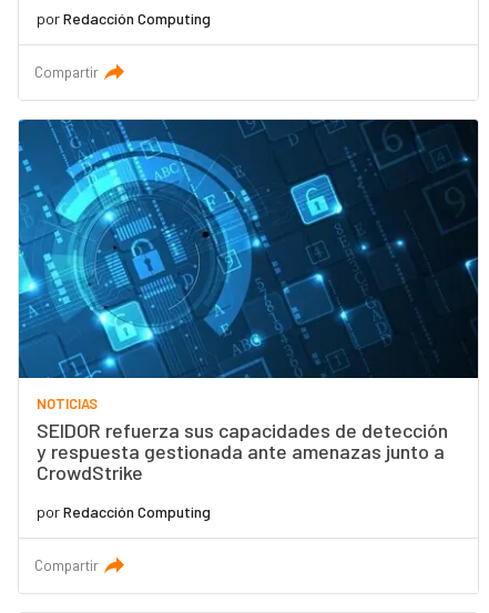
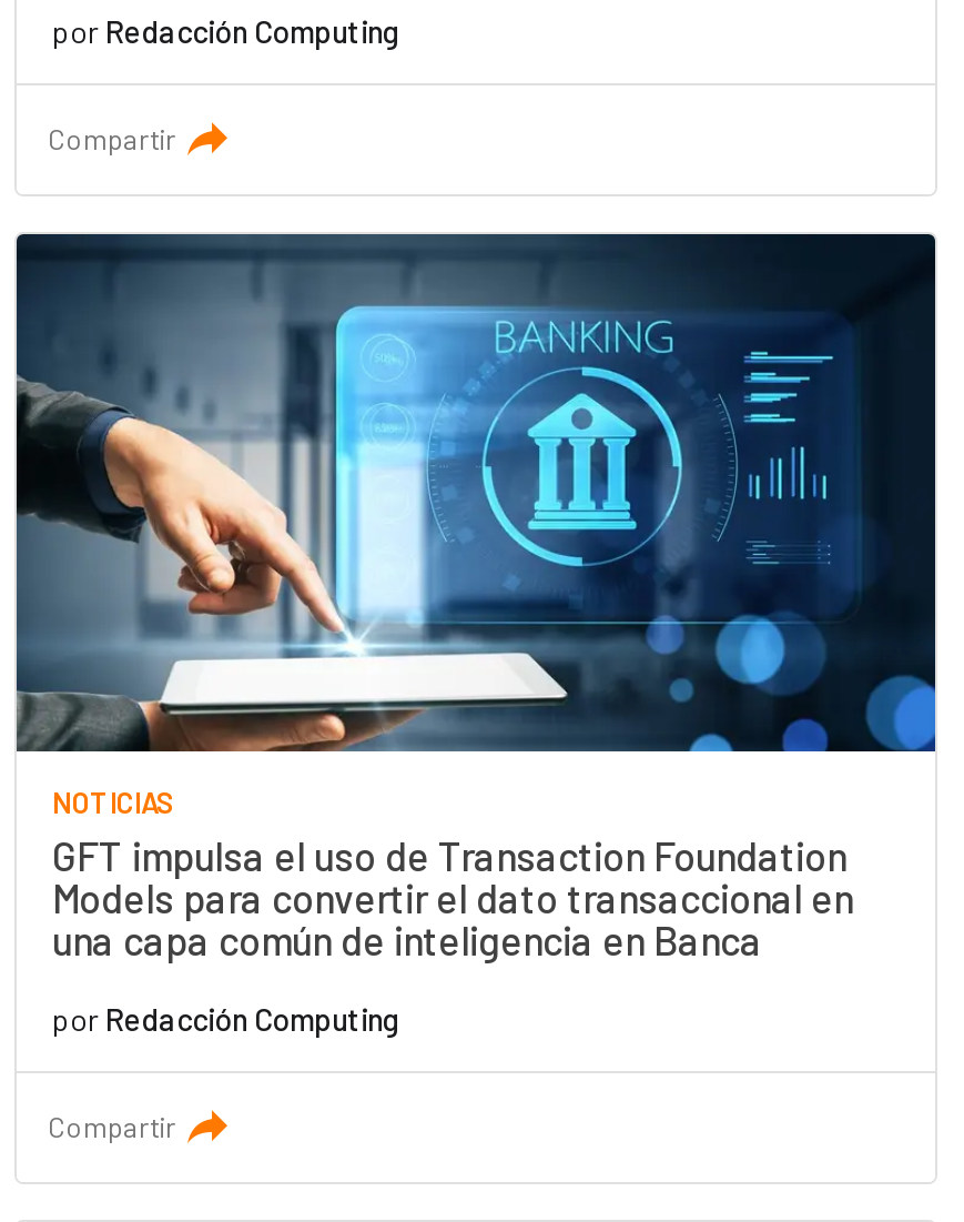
[18,119,479,485] [image] | SEIDOR refuerza sus capacidades de detección | y respuesta gestionada ante amenazas junto a | CrowdStrike -> [14,232,937,965] [image] | GFT impulsa el uso de Transaction Foundation | Models para convertir el dato transaccional en | una capa común de inteligencia en Banca

